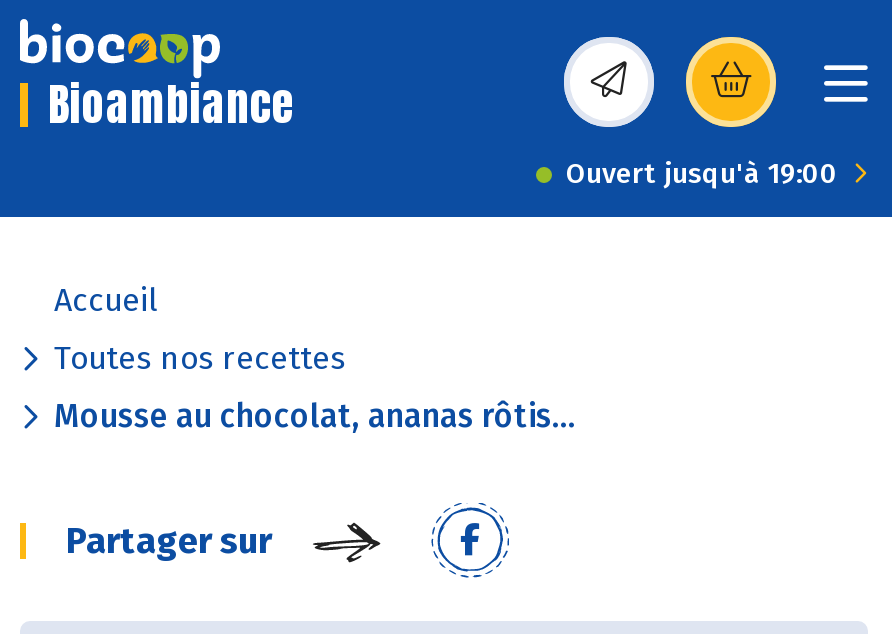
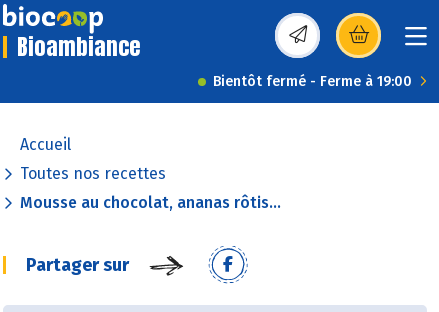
[566,157,838,191] Ouvert jusqu'à 19:00 -> [213,73,412,90] Bientôt fermé - Ferme à 19:00

